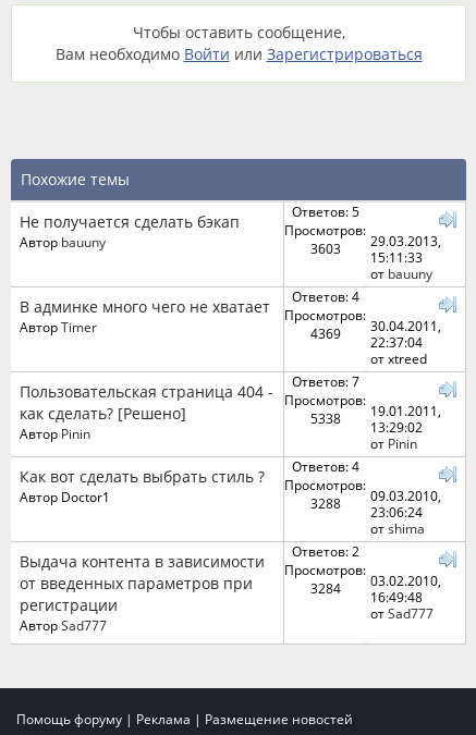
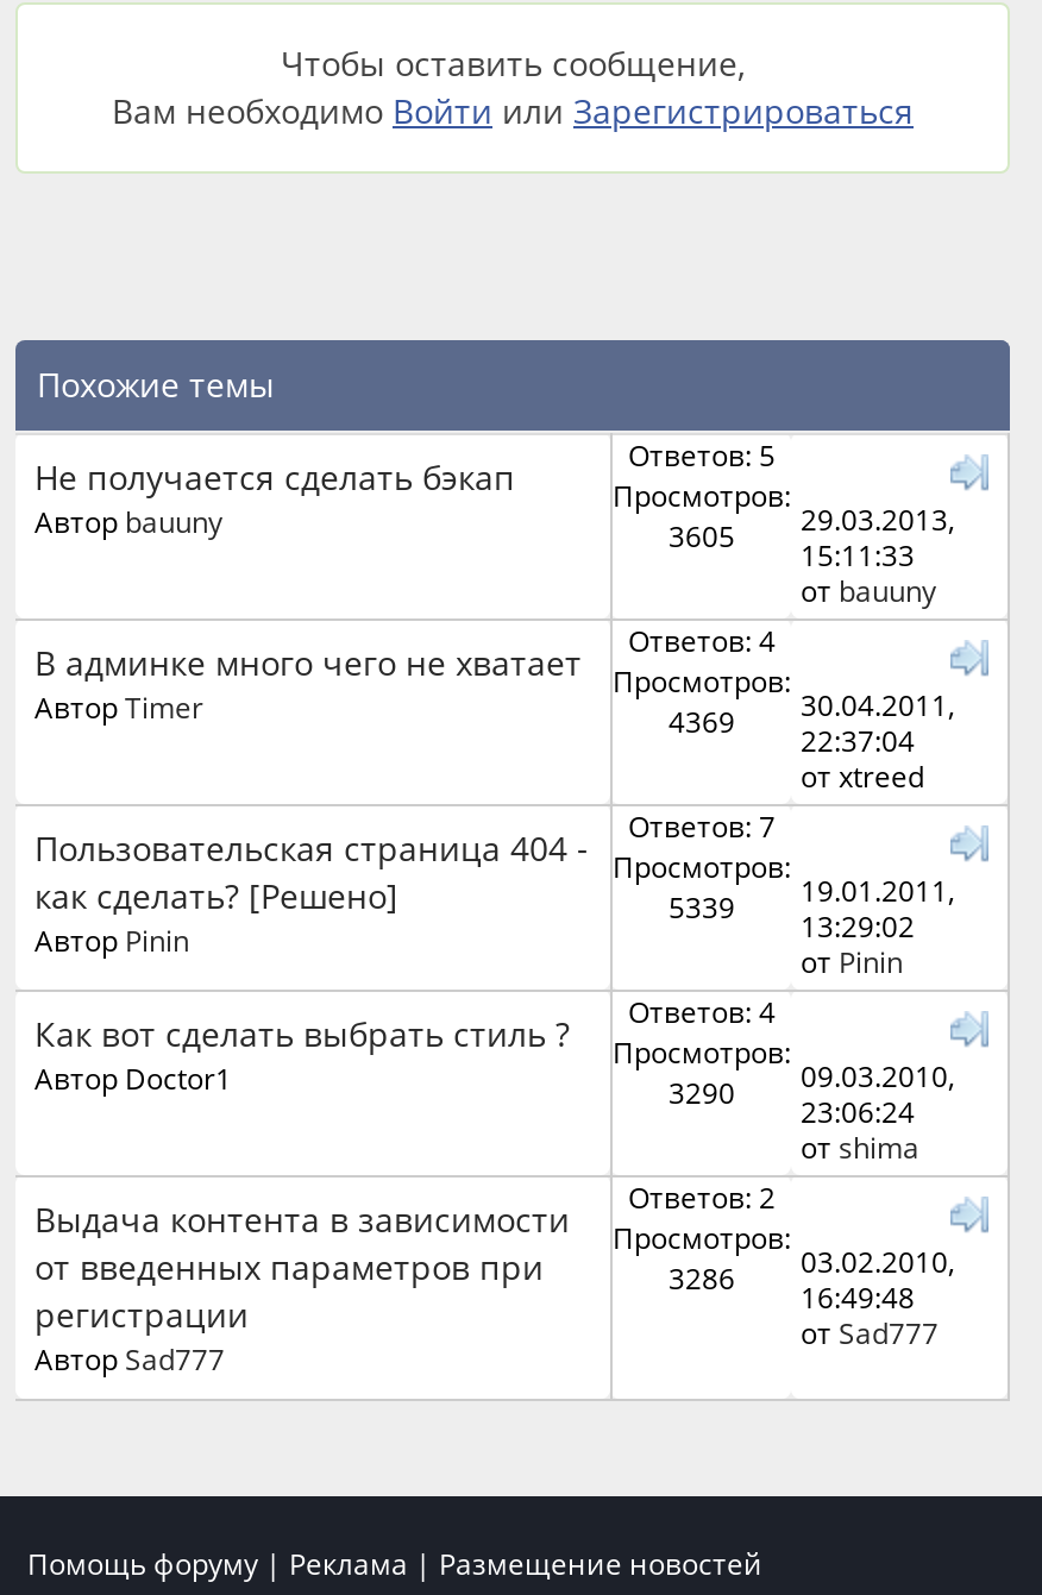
[310,232,441,266] 3603 29.03.2013, 15:11:33 -> [668,500,955,574] 3605 29.03.2013, 15:11:33
[310,402,441,436] 5338 19.01.2011, 13:29:02 -> [668,871,955,945] 5339 19.01.2011, 13:29:02
[310,487,441,521] 3288 09.03.2010, 23:06:24 -> [668,1056,955,1130] 3290 09.03.2010, 23:06:24
[310,572,441,606] 3284 03.02.2010, 16:49:48 -> [668,1242,955,1316] 3286 03.02.2010, 16:49:48

